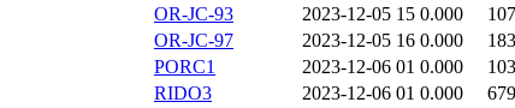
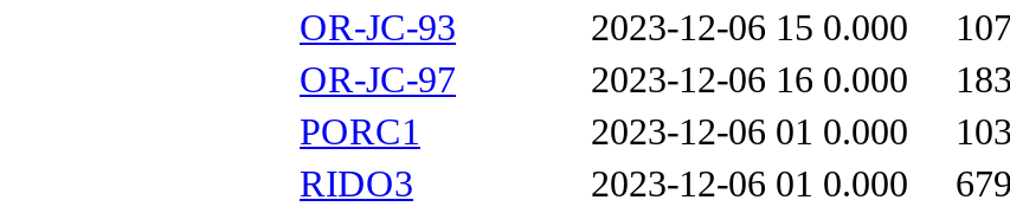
[302,4,463,24] 2023-12-05 15 0.000 -> [591,8,908,48] 2023-12-06 15 0.000
[302,30,463,51] 2023-12-05 16 0.000 -> [591,60,908,100] 2023-12-06 16 0.000

